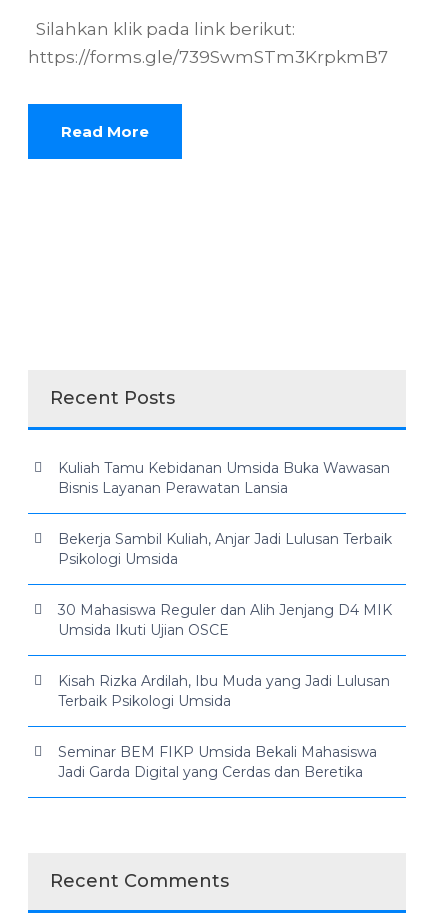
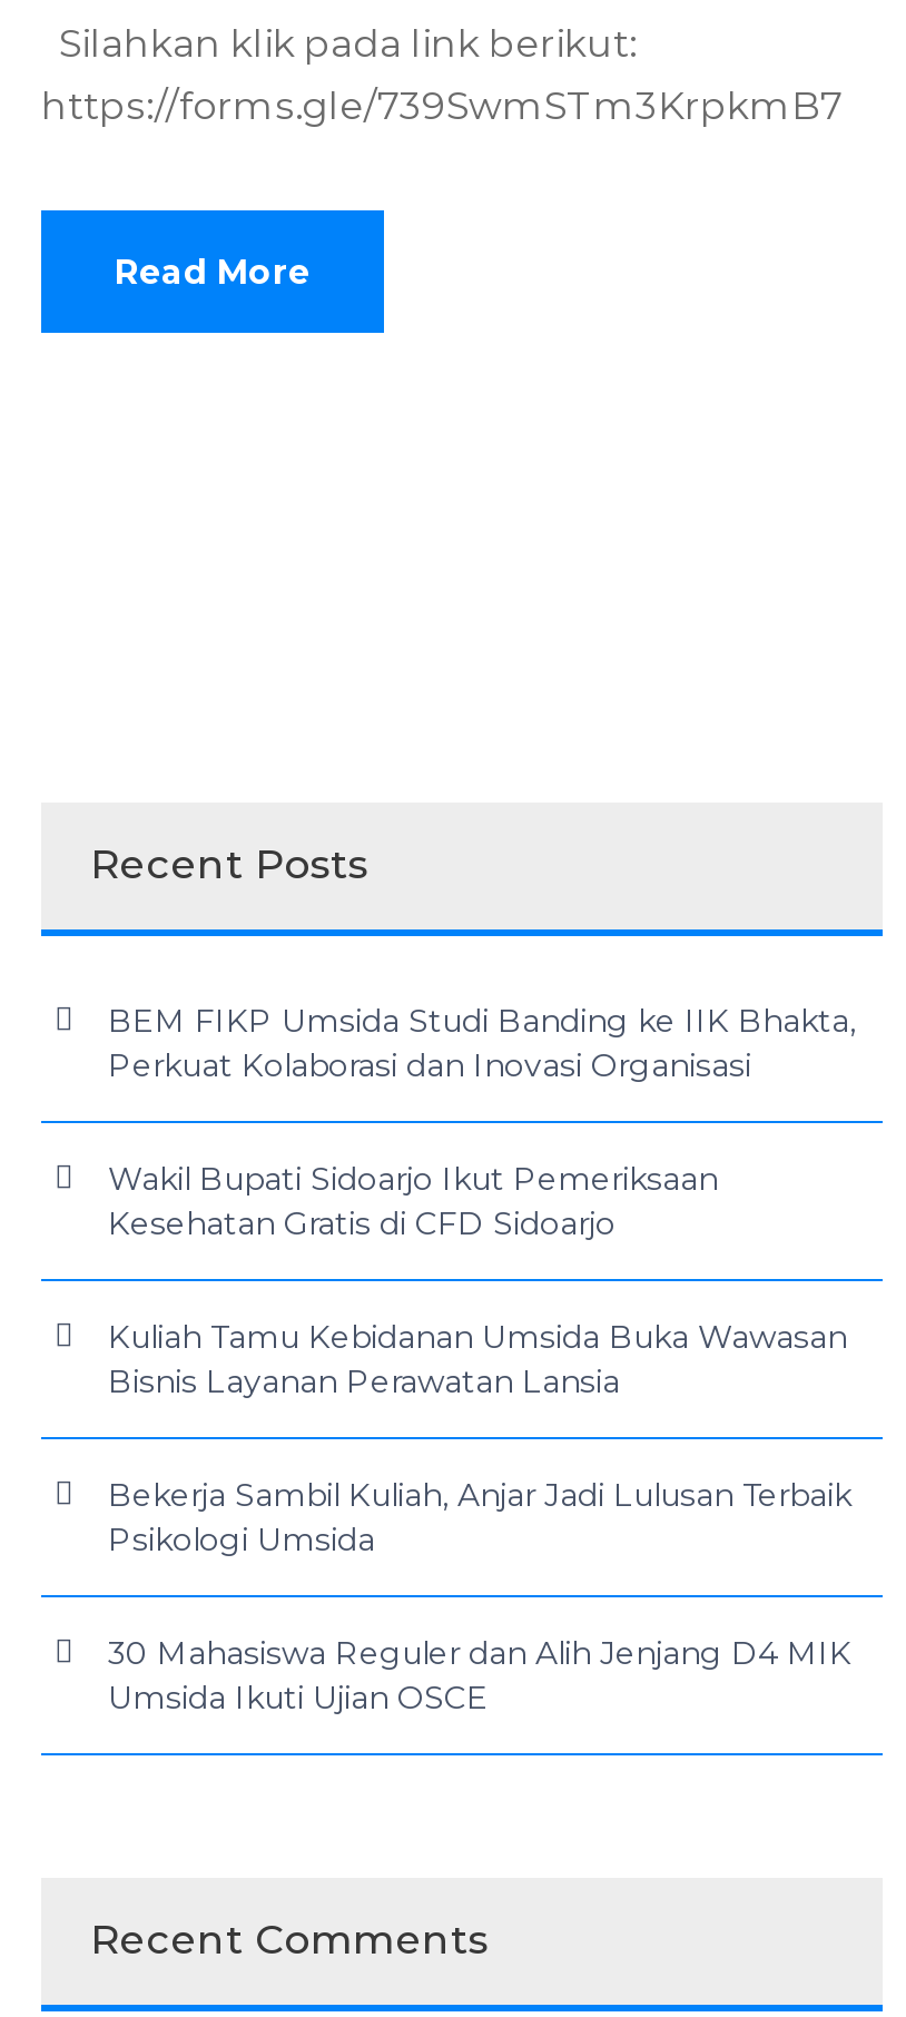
none -> [108,1000,856,1243] BEM FIKP Umsida Studi Banding ke IIK Bhakta, | Perkuat Kolaborasi dan Inovasi Organisasi | Wakil Bupati Sidoarjo Ikut Pemeriksaan | Kesehatan Gratis di CFD Sidoarjo
moved [58,459,392,639] -> [108,1316,851,1717]: Kuliah Tamu Kebidanan Umsida Buka Wawasan | Bisnis Layanan Perawatan Lansia | Bekerja Sambil Kuliah, Anjar Jadi Lulusan Terbaik | Psikologi Umsida | 30 Mahasiswa Reguler dan Alih Jenjang D4 MIK | Umsida Ikuti Ujian OSCE
[58,672,390,781] Kisah Rizka Ardilah, Ibu Muda yang Jadi Lulusan | Terbaik Psikologi Umsida | Seminar BEM FIKP Umsida Bekali Mahasiswa | Jadi Garda Digital yang Cerdas dan Beretika -> none

